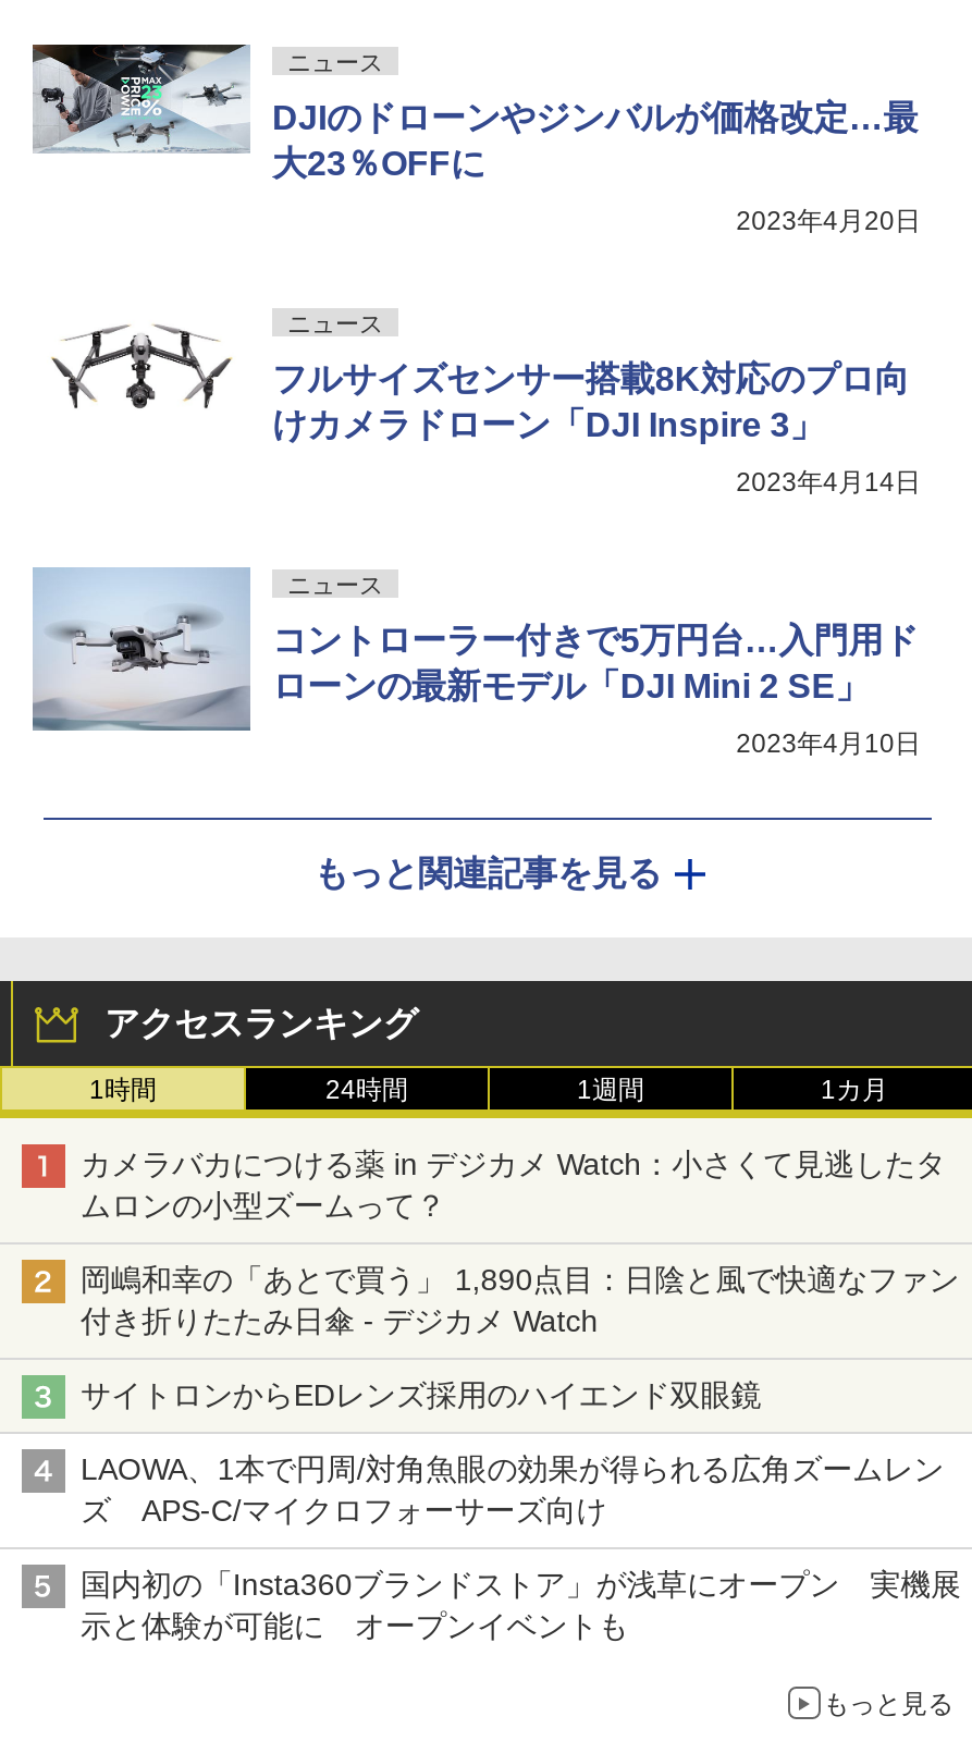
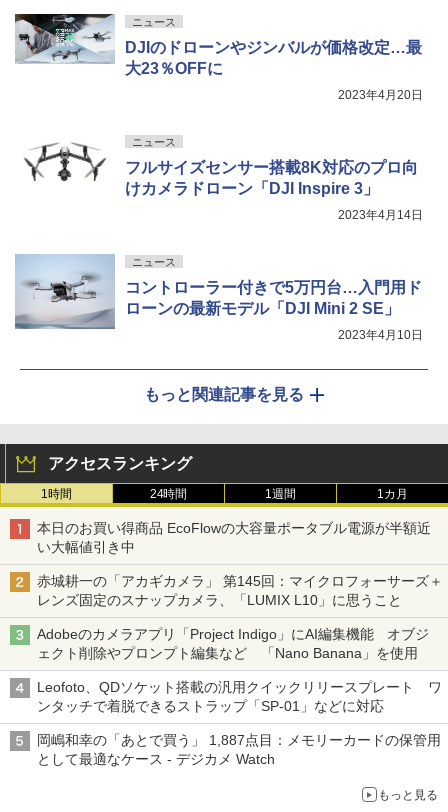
[81,1146,946,1222] カメラバカにつける薬 in デジカメ Watch：小さくて見逃したタ | ムロンの小型ズームって？ -> [37,520,430,555] 本日のお買い得商品 EcoFlowの大容量ポータブル電源が半額近 | い大幅値引き中
[81,1261,959,1337] 岡嶋和幸の「あとで買う」 1,890点目：日陰と風で快適なファン | 付き折りたたみ日傘 - デジカメ Watch -> [37,573,443,608] 赤城耕一の「アカギカメラ」 第145回：マイクロフォーサーズ＋ | レンズ固定のスナップカメラ、「LUMIX L10」に思うこと
[81,1376,792,1411] サイトロンからEDレンズ採用のハイエンド双眼鏡 -> [37,626,429,661] Adobeのカメラアプリ「Project Indigo」にAI編集機能 オブジ | ェクト削除やプロンプト編集など 「Nano Banana」を使用
[81,1451,944,1527] LAOWA、1本で円周/対角魚眼の効果が得られる広角ズームレン | ズ APS-C/マイクロフォーサーズ向け -> [37,679,441,714] Leofoto、QDソケット搭載の汎用クイックリリースプレート ワ | ンタッチで着脱できるストラップ「SP-01」などに対応
[81,1566,961,1642] 国内初の「Insta360ブランドストア」が浅草にオープン 実機展 | 示と体験が可能に オープンイベントも -> [37,732,440,767] 岡嶋和幸の「あとで買う」 1,887点目：メモリーカードの保管用 | として最適なケース - デジカメ Watch

